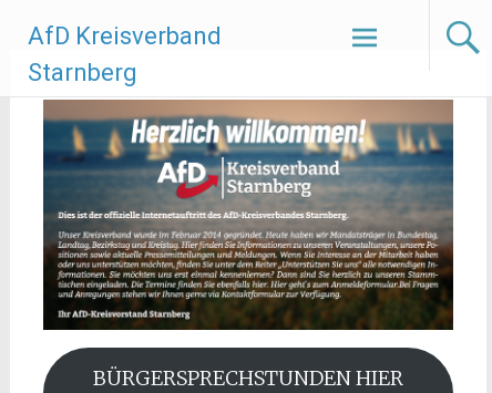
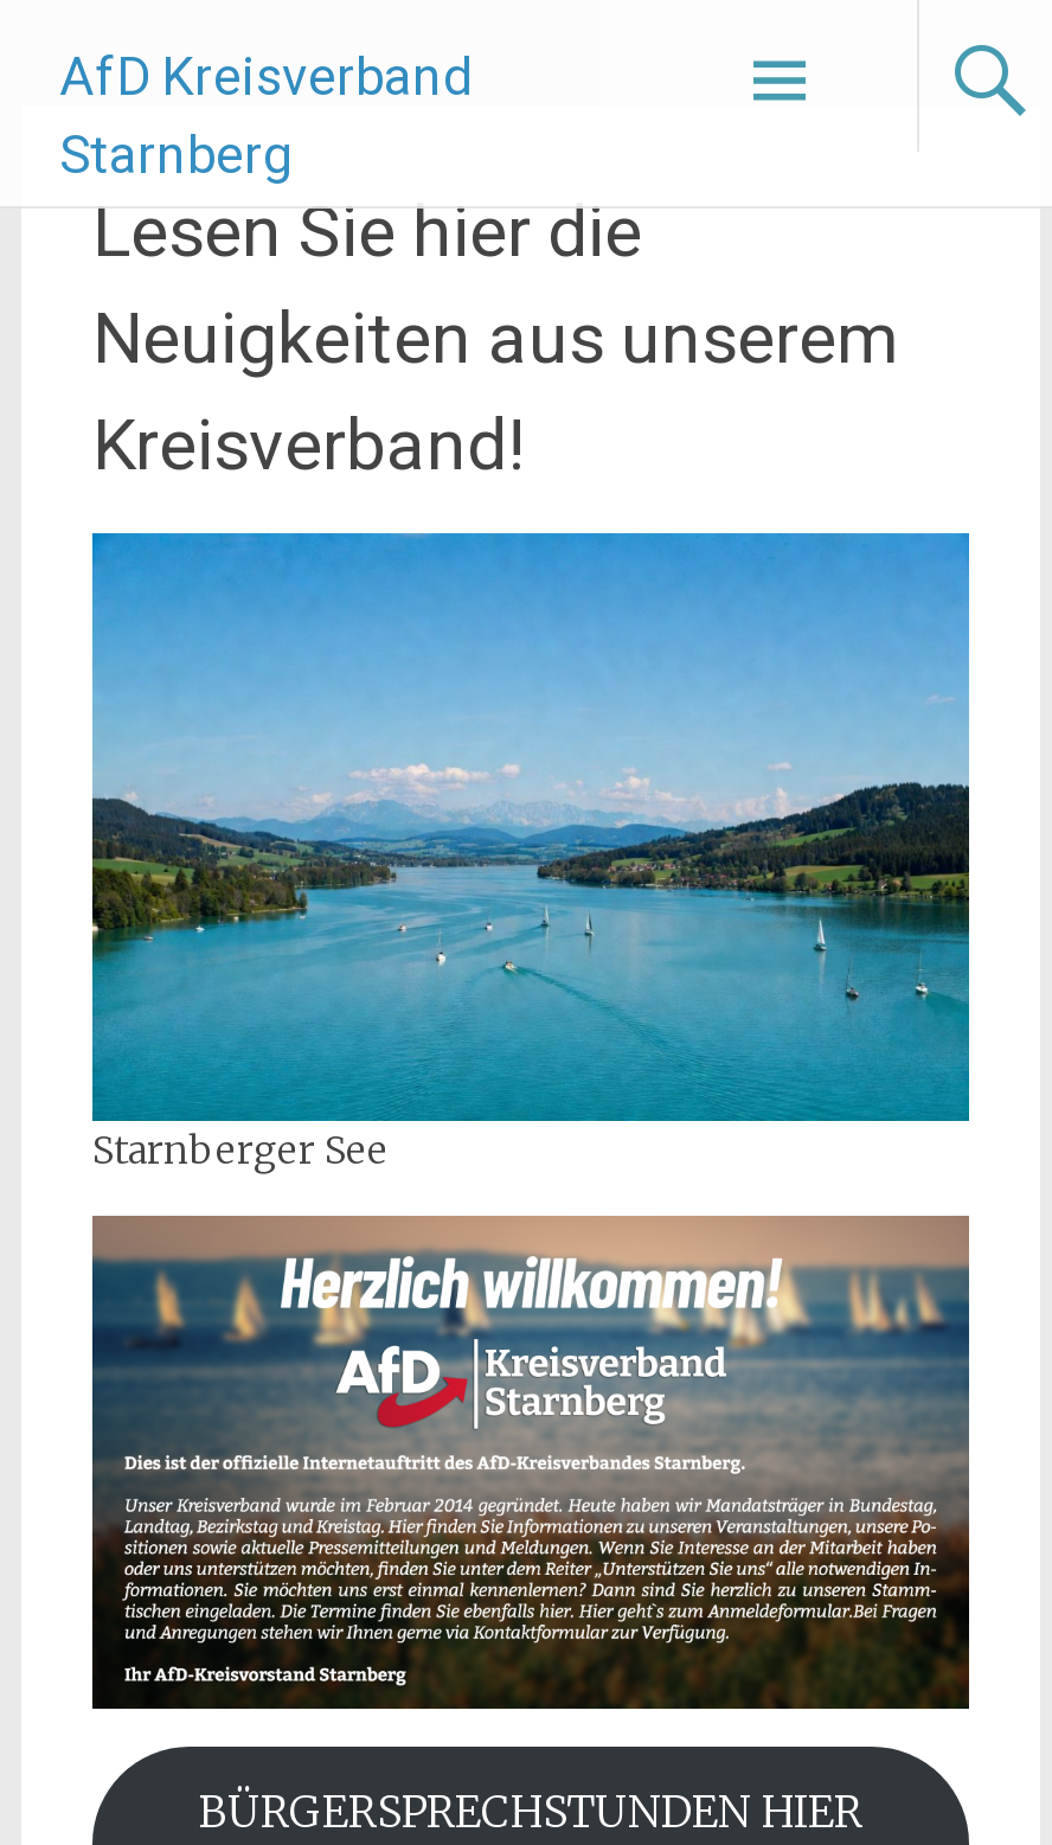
none -> [90,531,971,1174] [image] | Starnberger See
none -> [92,190,898,486] Lesen Sie hier die | Neuigkeiten aus unserem | Kreisverband!

